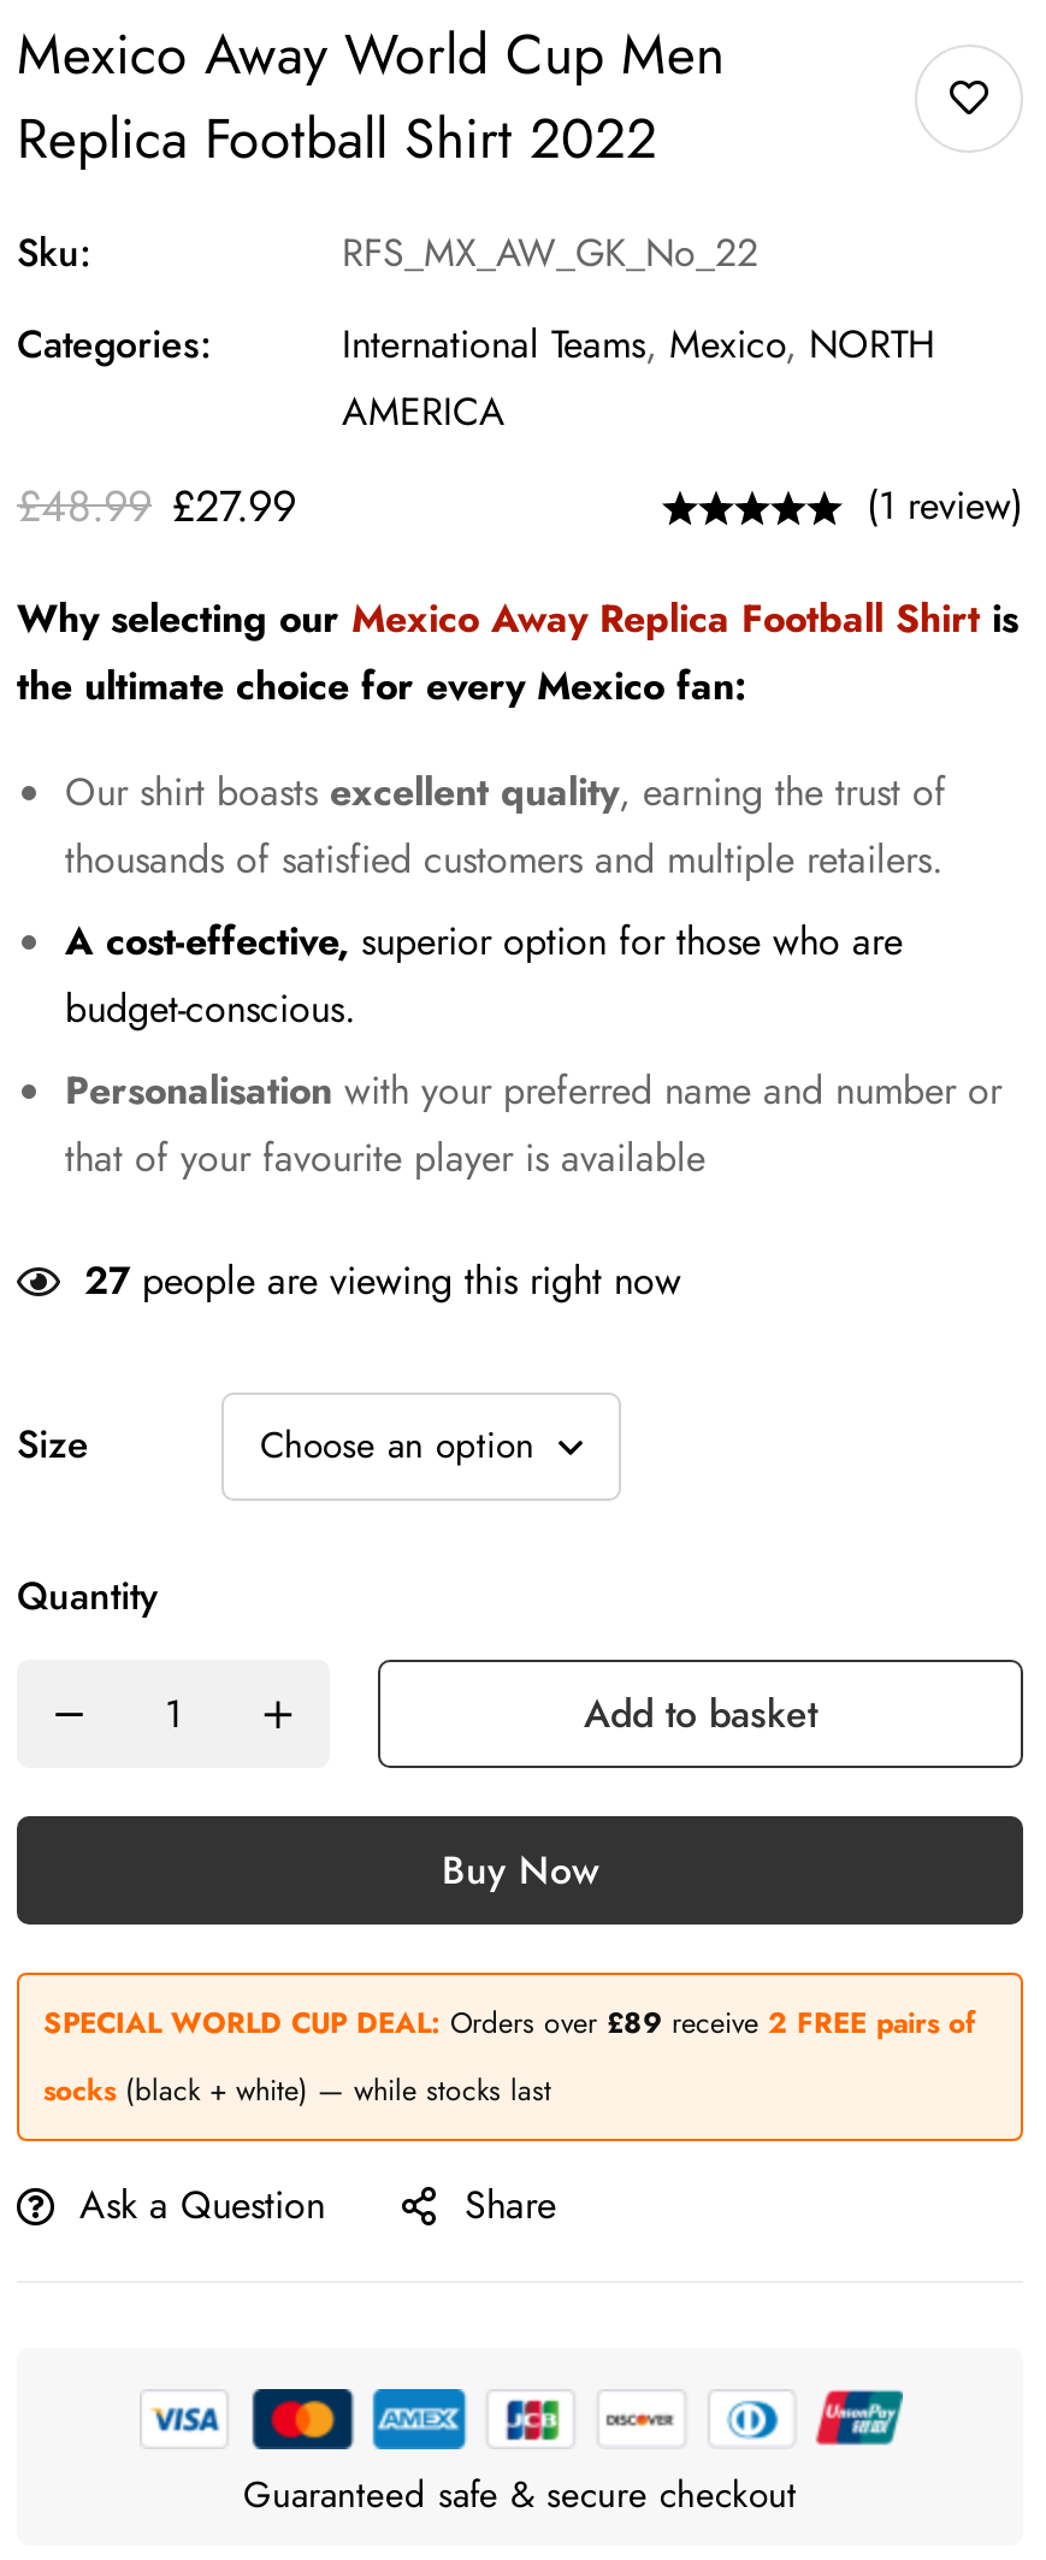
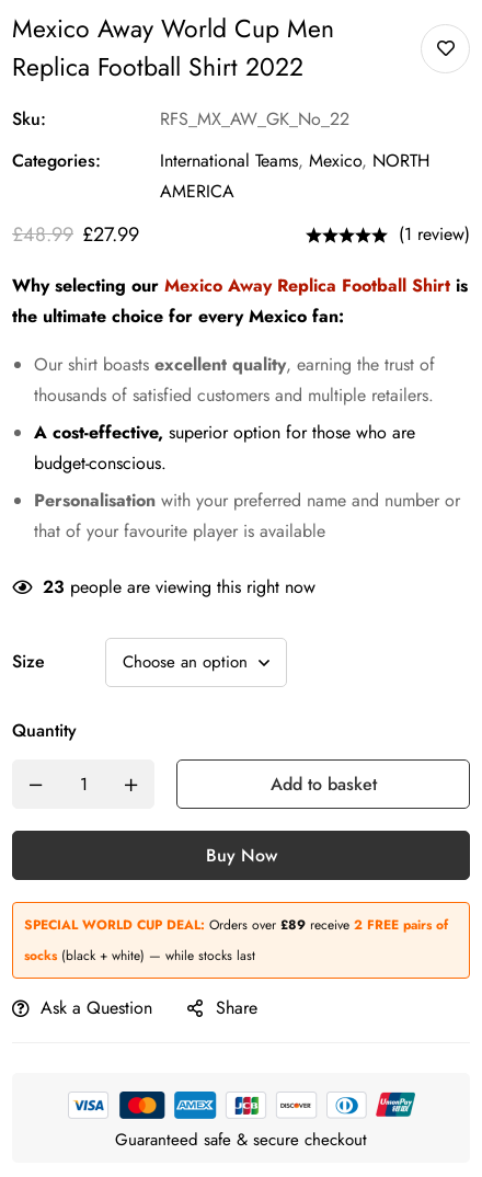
[84,1254,681,1309] 27 people are viewing this right now -> [43,575,315,600] 23 people are viewing this right now

